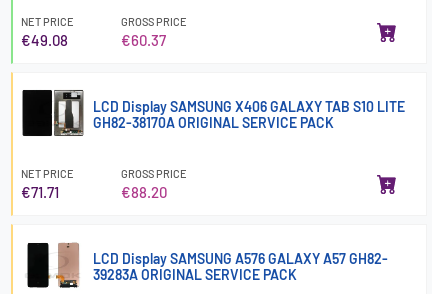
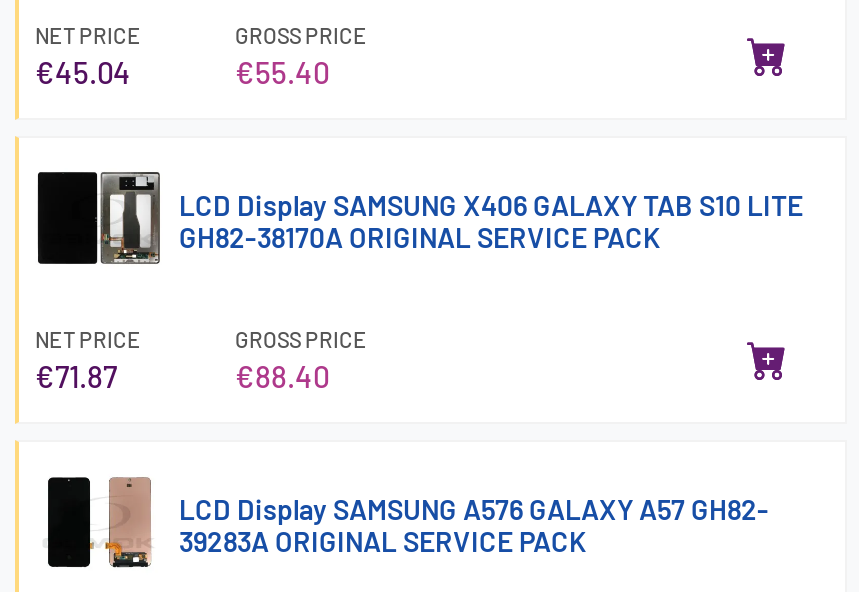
[21,31,68,49] €49.08 -> [35,54,131,90] €45.04
[121,31,166,49] €60.37 -> [235,54,329,90] €55.40
[21,183,59,201] €71.71 -> [35,358,117,394] €71.87
[121,183,167,201] €88.20 -> [235,358,329,394] €88.40

